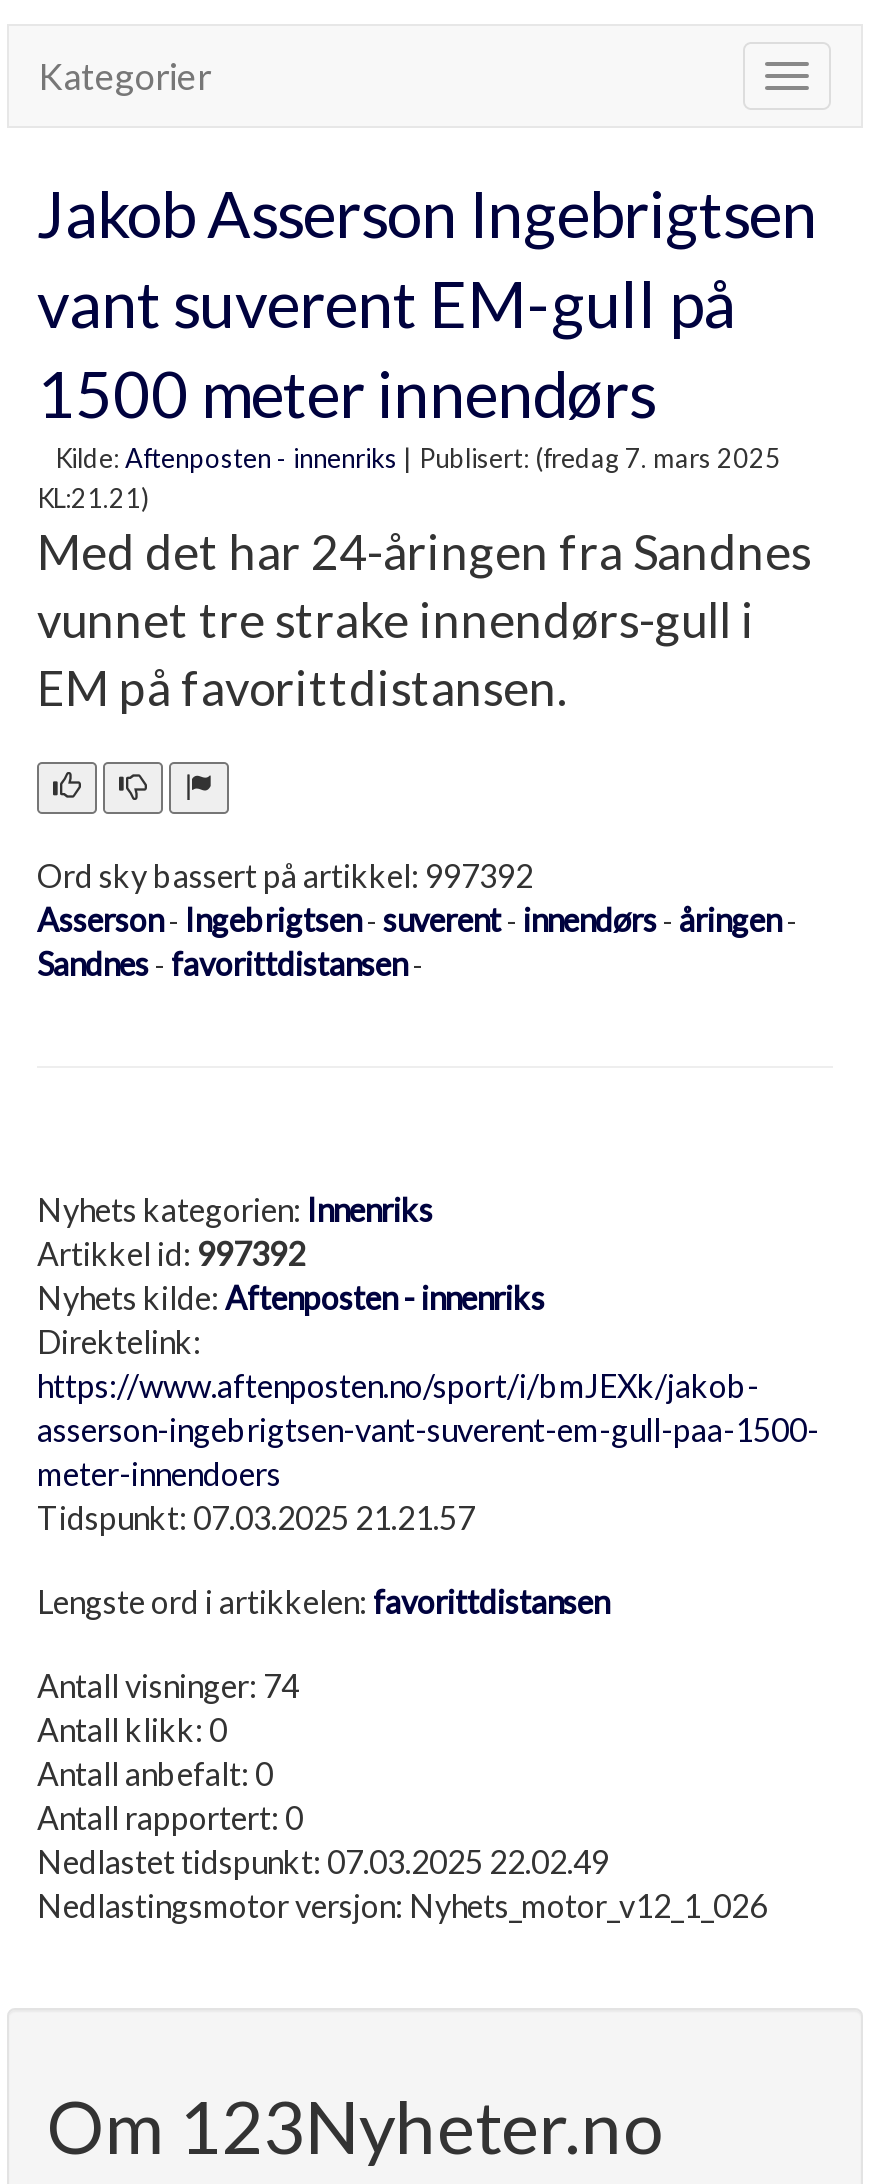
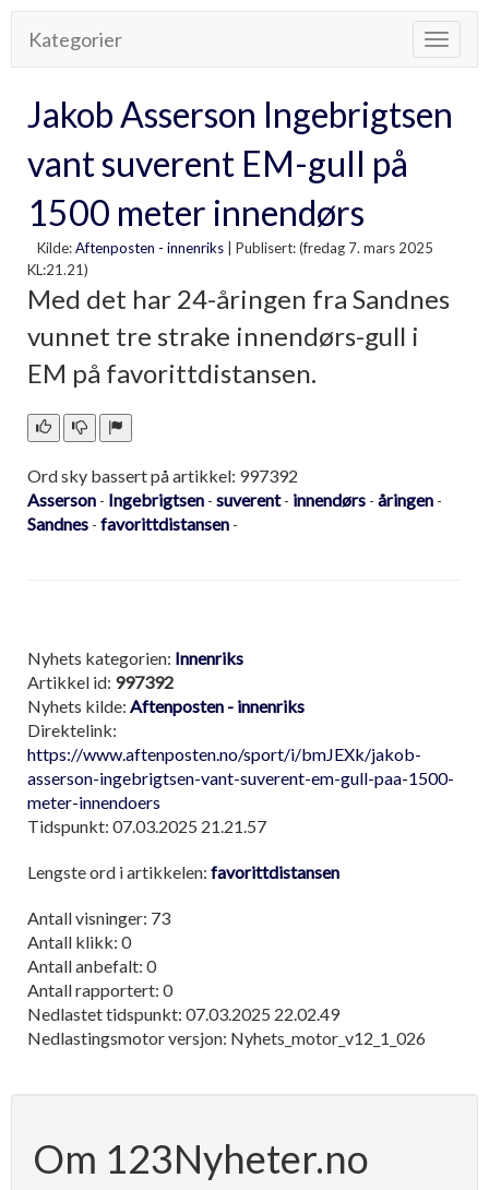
[37,1666,299,1704] Antall visninger: 74 -> [27,907,170,928] Antall visninger: 73

